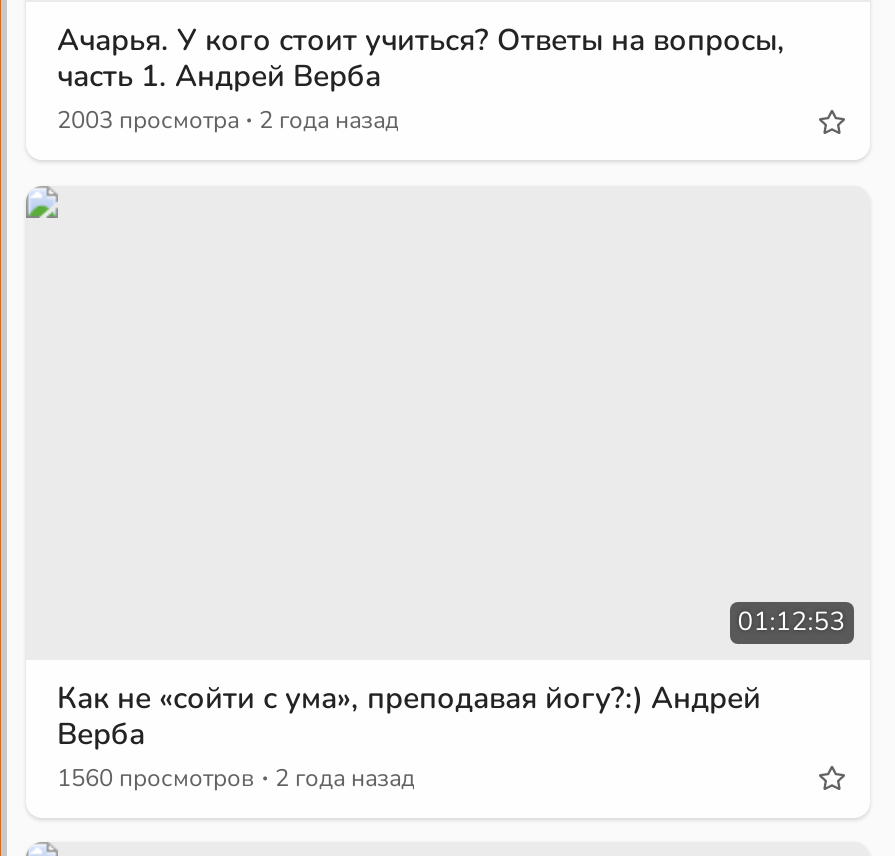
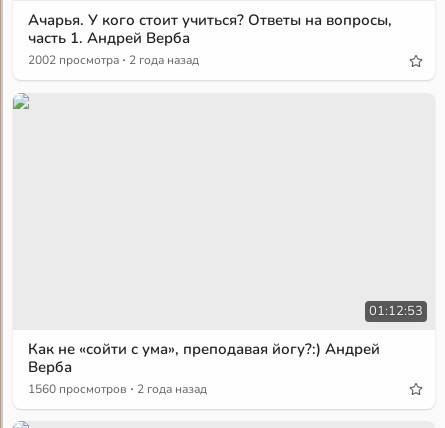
[57,94,399,142] 2003 просмотра · 2 года назад -> [28,47,199,71] 2002 просмотра · 2 года назад

